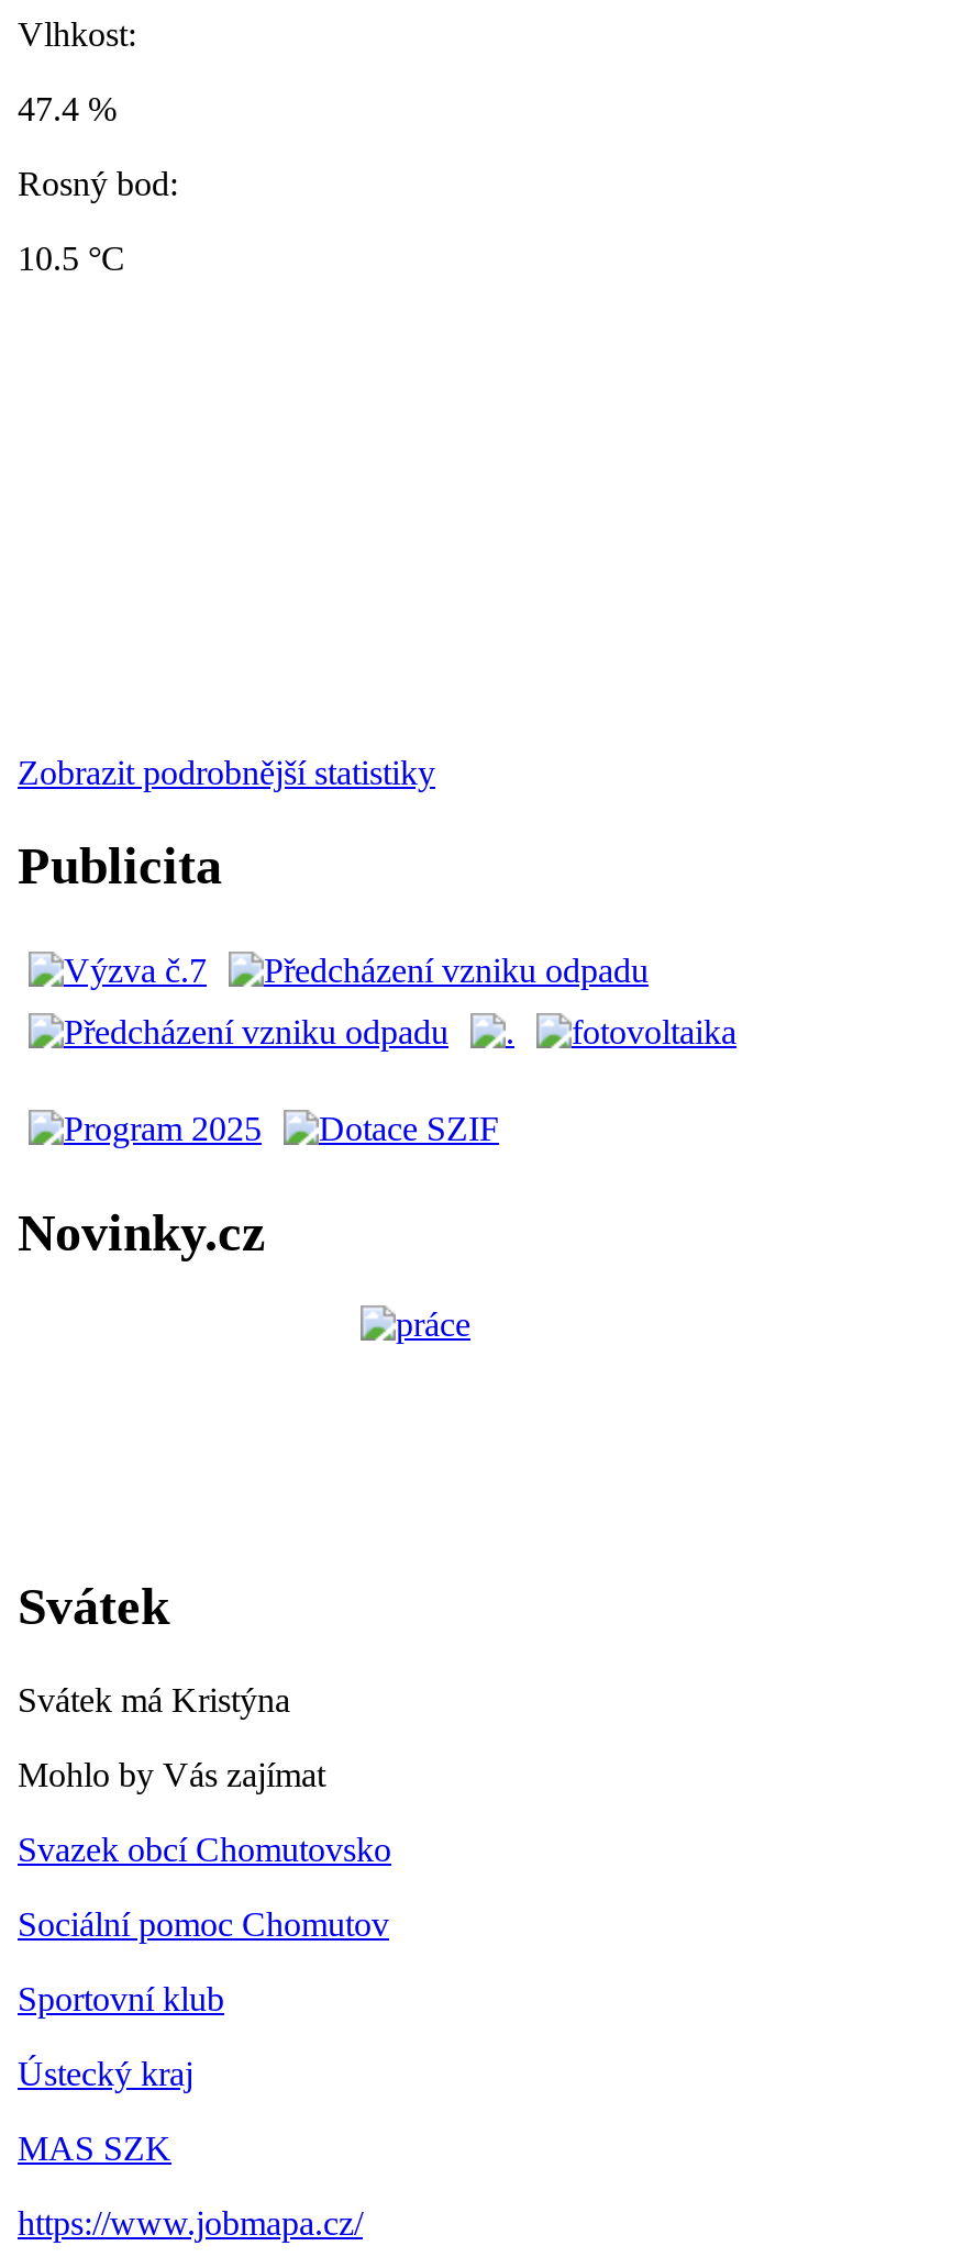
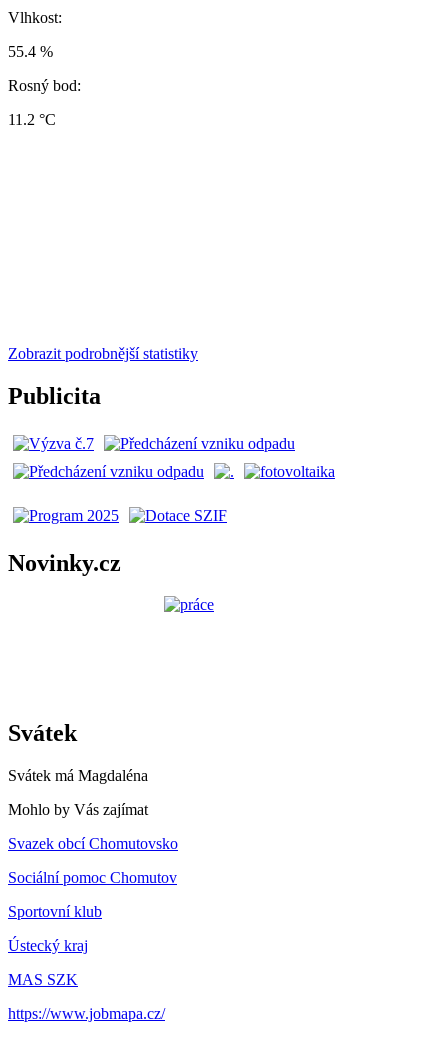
[18,90,117,127] 47.4 % -> [8,43,53,60] 55.4 %
[18,239,125,276] 10.5 °C -> [8,111,56,128] 11.2 °C
[18,1682,290,1719] Svátek má Kristýna -> [8,767,148,784] Svátek má Magdaléna

